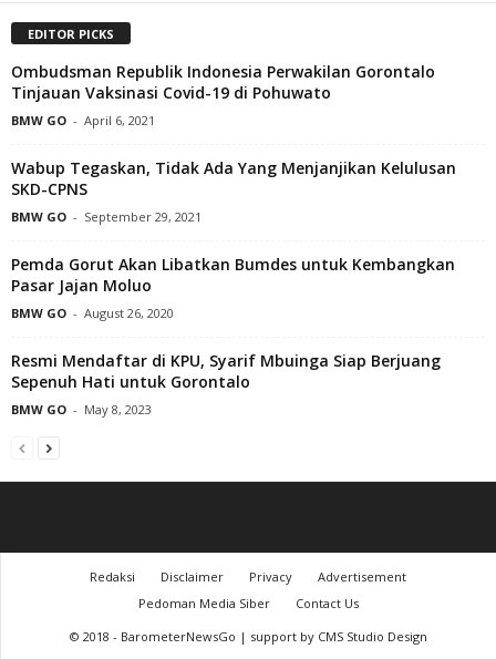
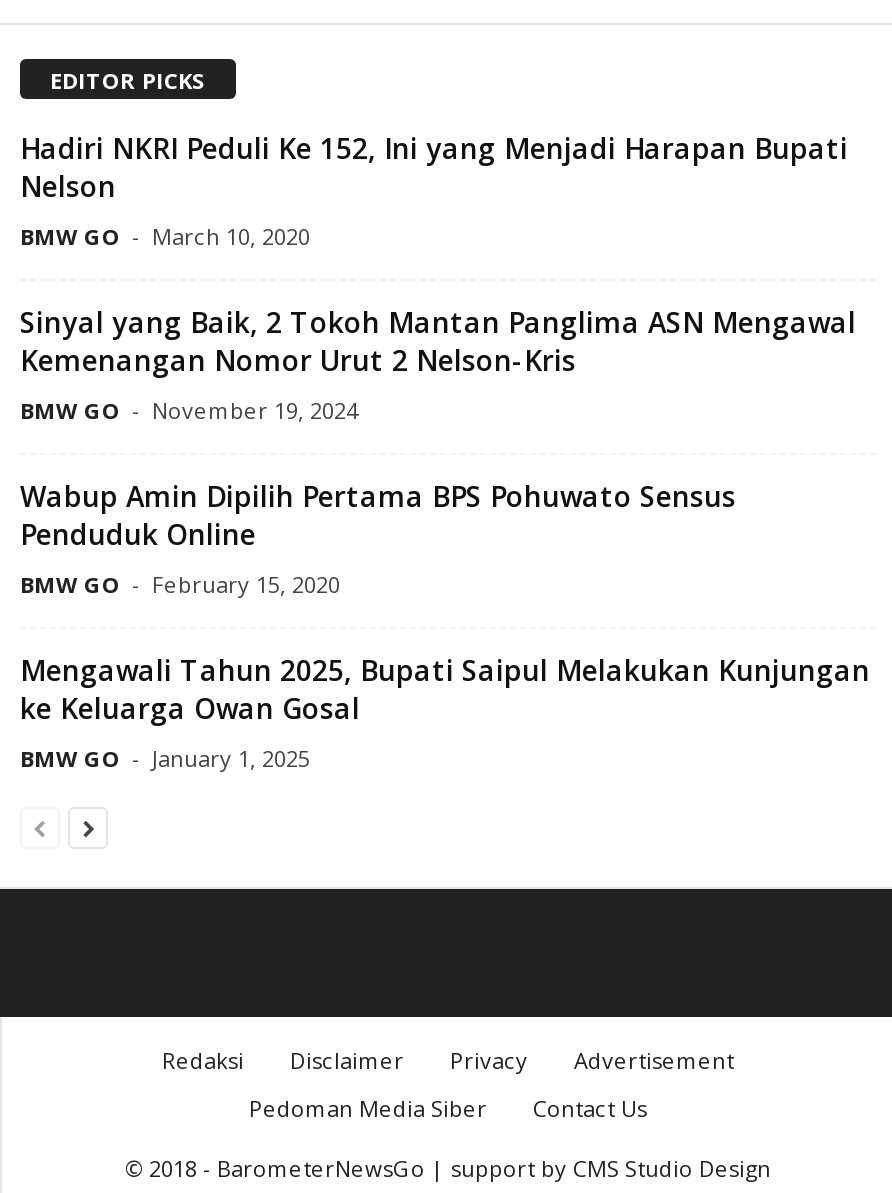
[11,61,435,129] Ombudsman Republik Indonesia Perwakilan Gorontalo | Tinjauan Vaksinasi Covid-19 di Pohuwato | BMW GO - April 6, 2021 -> [20,130,848,252] Hadiri NKRI Peduli Ke 152, Ini yang Menjadi Harapan Bupati | Nelson | BMW GO - March 10, 2020
[11,158,456,225] Wabup Tegaskan, Tidak Ada Yang Menjanjikan Kelulusan | SKD-CPNS | BMW GO - September 29, 2021 -> [20,304,856,426] Sinyal yang Baik, 2 Tokoh Mantan Panglima ASN Mengawal | Kemenangan Nomor Urut 2 Nelson-Kris | BMW GO - November 19, 2024
[11,254,455,322] Pemda Gorut Akan Libatkan Bumdes untuk Kembangkan | Pasar Jajan Moluo | BMW GO - August 26, 2020 -> [20,478,736,600] Wabup Amin Dipilih Pertama BPS Pohuwato Sensus | Penduduk Online | BMW GO - February 15, 2020
[11,350,441,418] Resmi Mendaftar di KPU, Syarif Mbuinga Siap Berjuang | Sepenuh Hati untuk Gorontalo | BMW GO - May 8, 2023 -> [20,652,870,774] Mengawali Tahun 2025, Bupati Saipul Melakukan Kunjungan | ke Keluarga Owan Gosal | BMW GO - January 1, 2025

